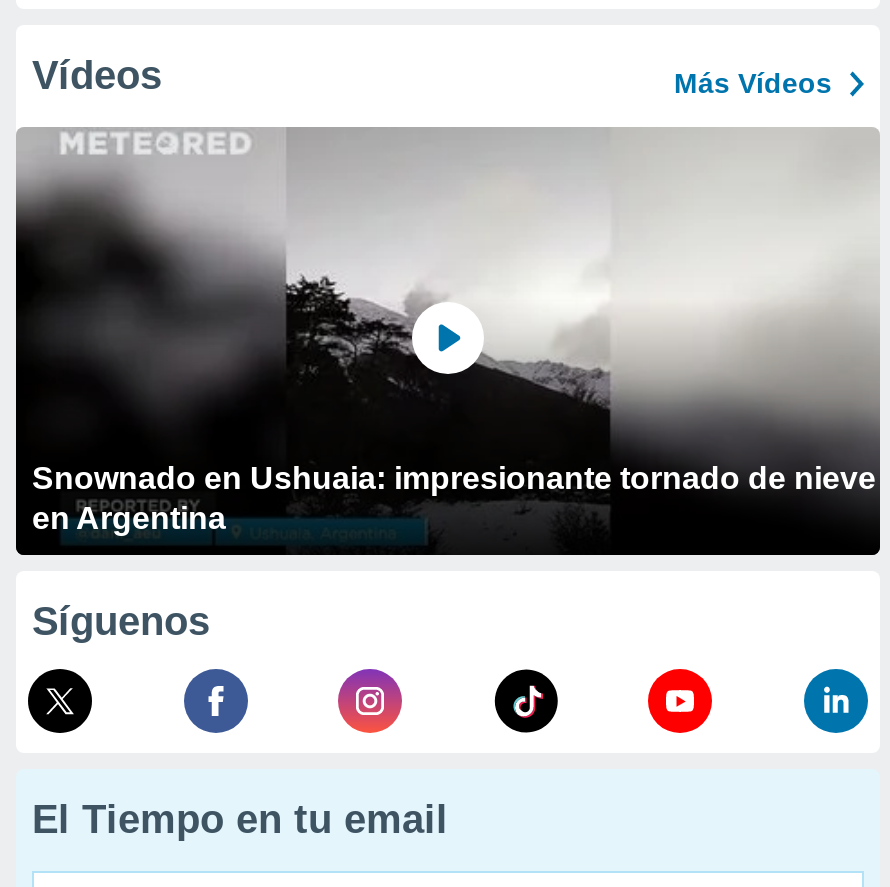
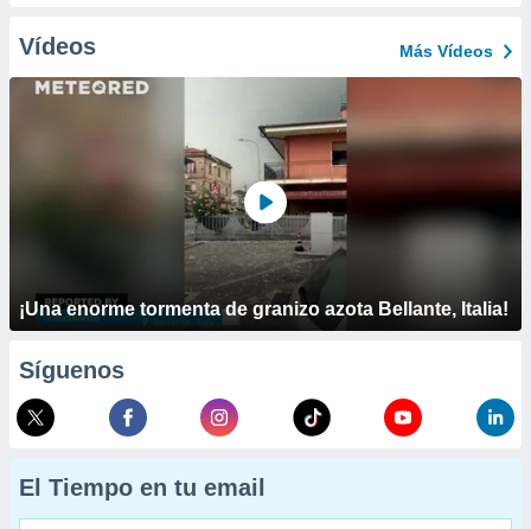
[16,127,880,535] [image] | Snownado en Ushuaia: impresionante tornado de nieve | en Argentina -> [9,77,523,319] [image] | ¡Una enorme tormenta de granizo azota Bellante, Italia!

